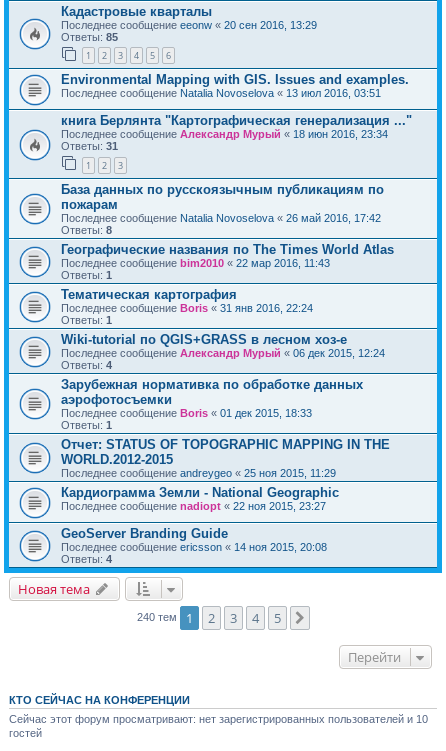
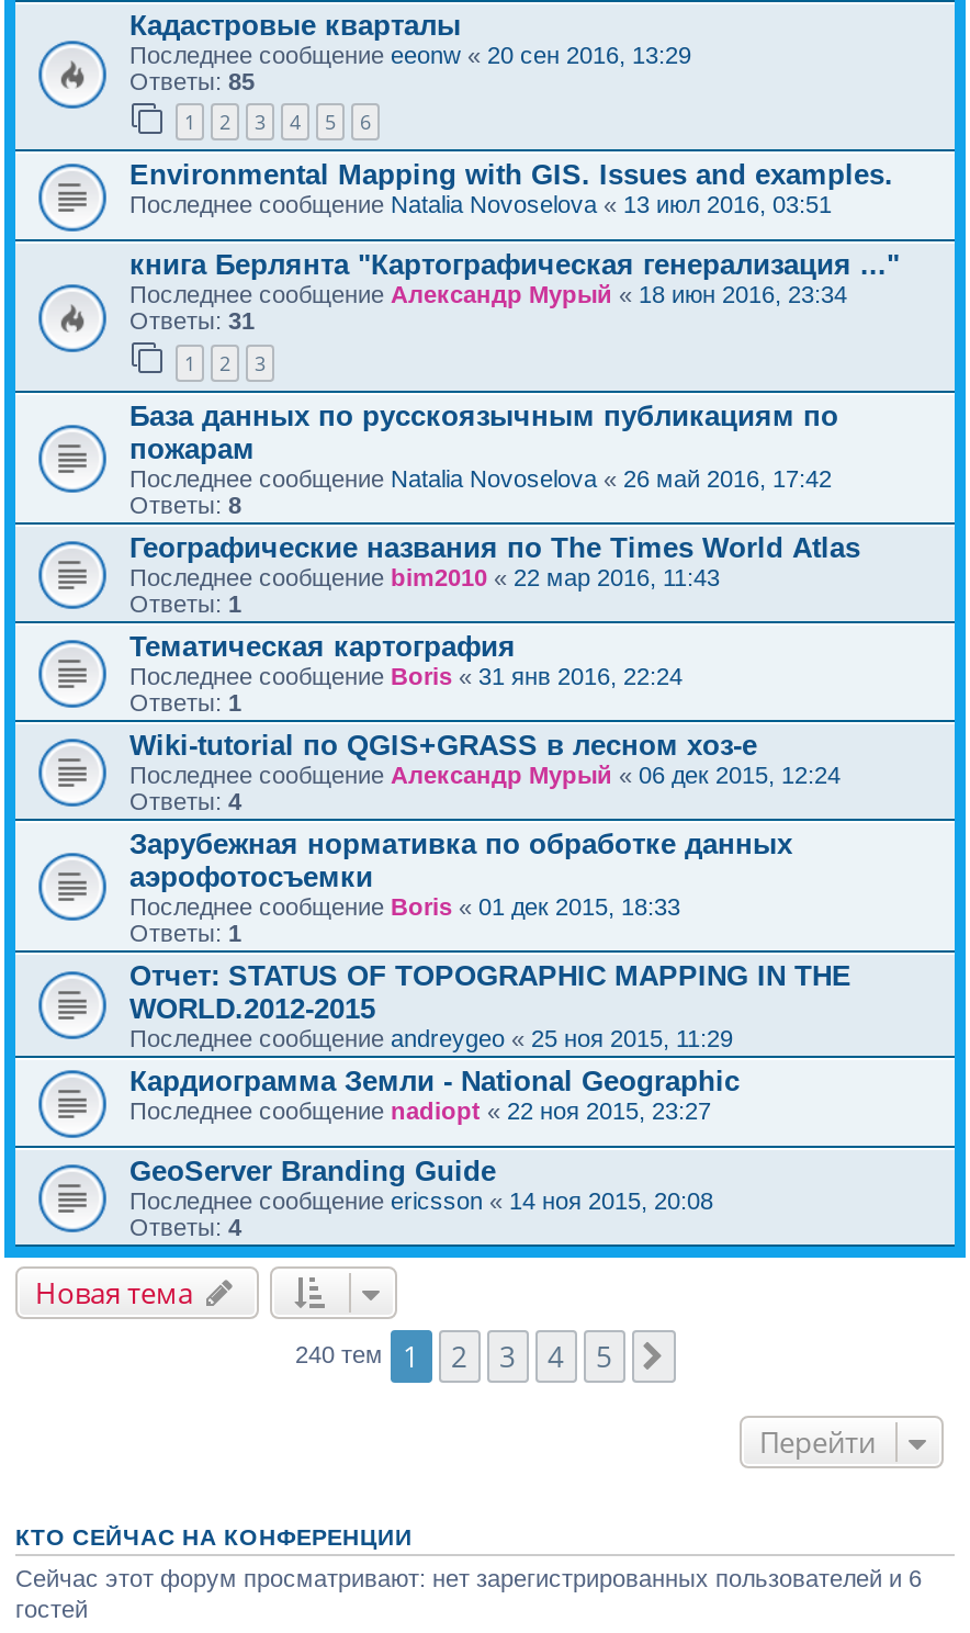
[9,713,428,725] Сейчас этот форум просматривают: нет зарегистрированных пользователей и 10 -> [15,1565,922,1591] Сейчас этот форум просматривают: нет зарегистрированных пользователей и 6

